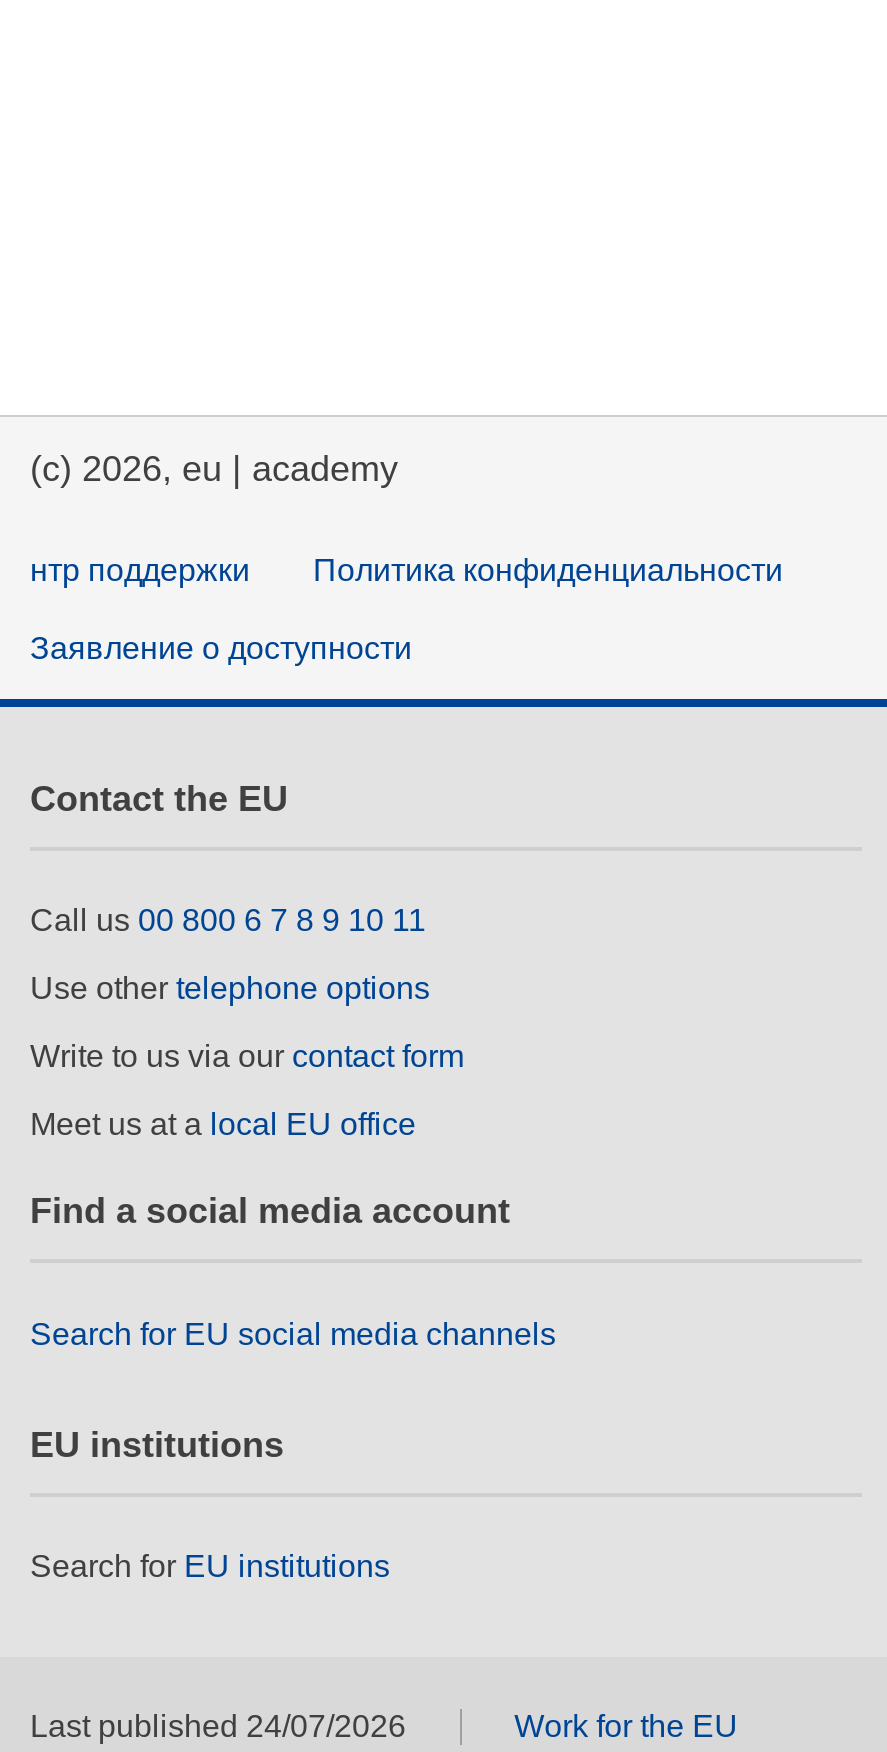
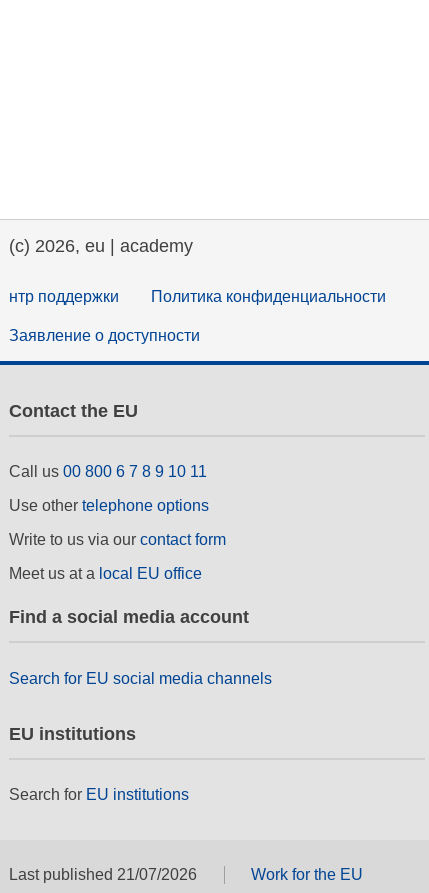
[30,1710,406,1744] Last published 24/07/2026 -> [9,866,197,883] Last published 21/07/2026

